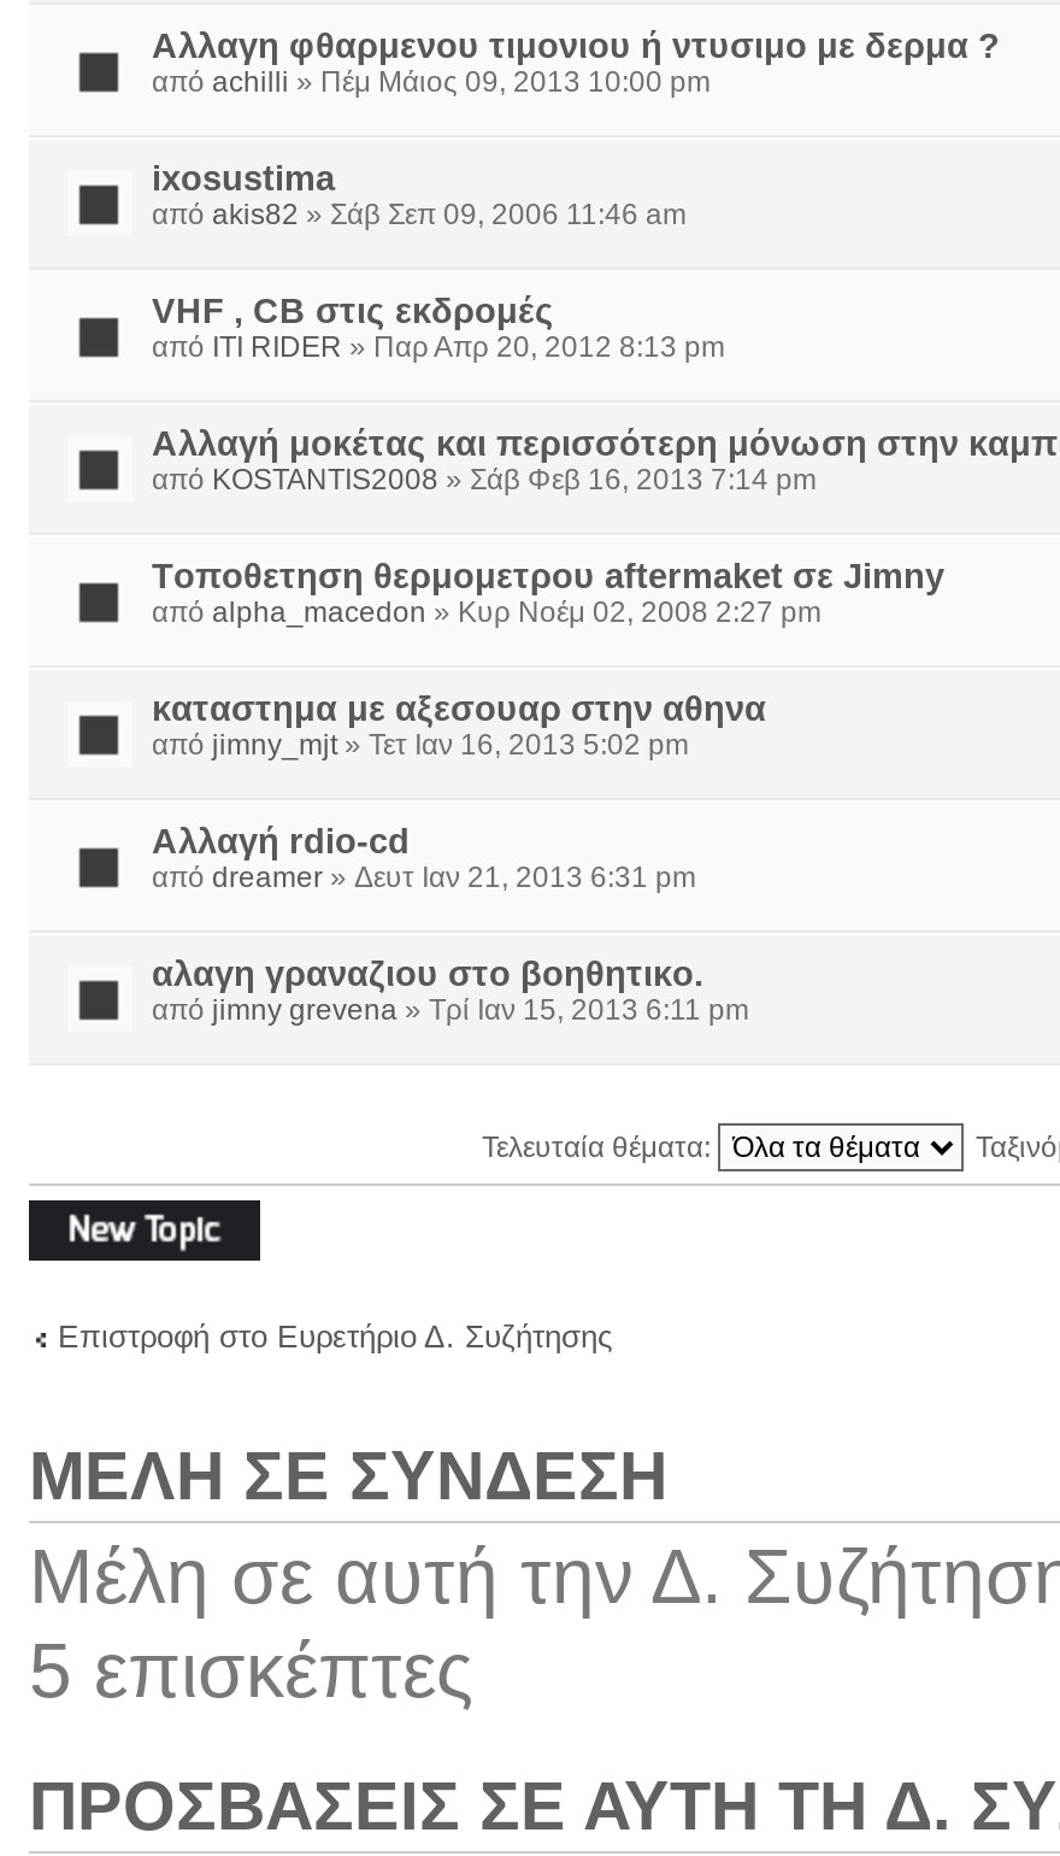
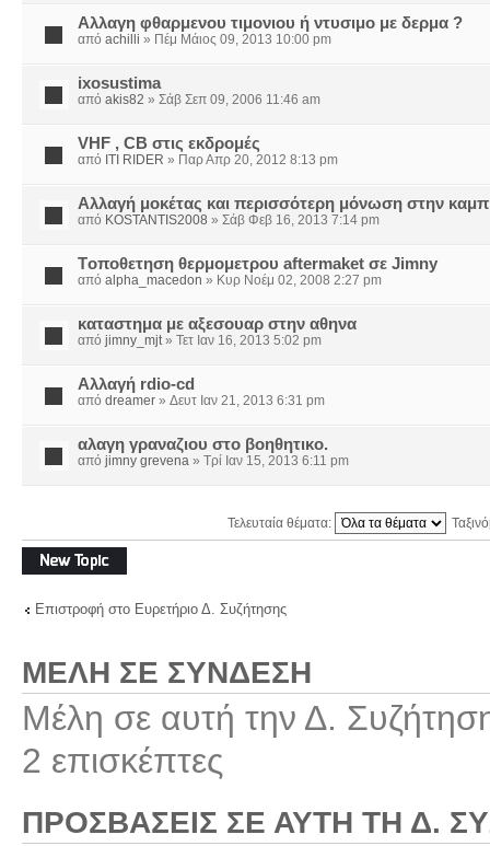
[29,1628,472,1715] 5 επισκέπτες -> [22,741,223,781] 2 επισκέπτες

